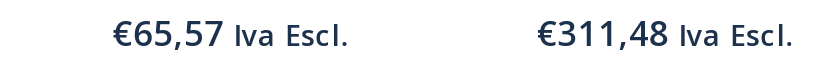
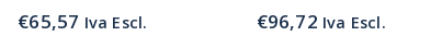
[537,9,794,55] €311,48 Iva Escl. -> [256,8,386,33] €96,72 Iva Escl.

